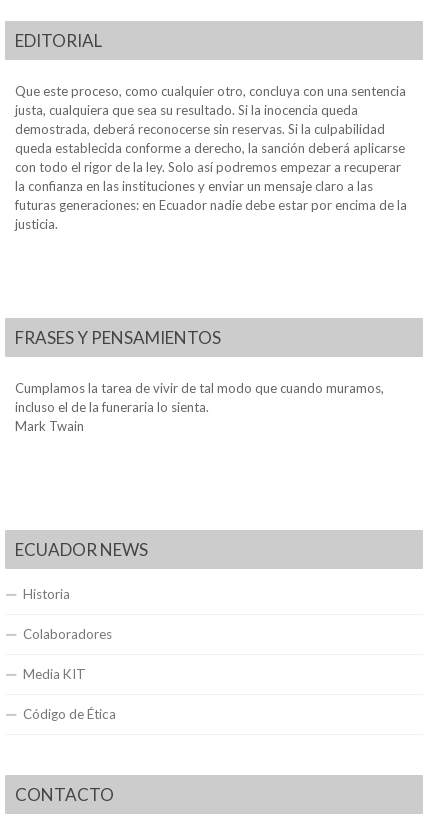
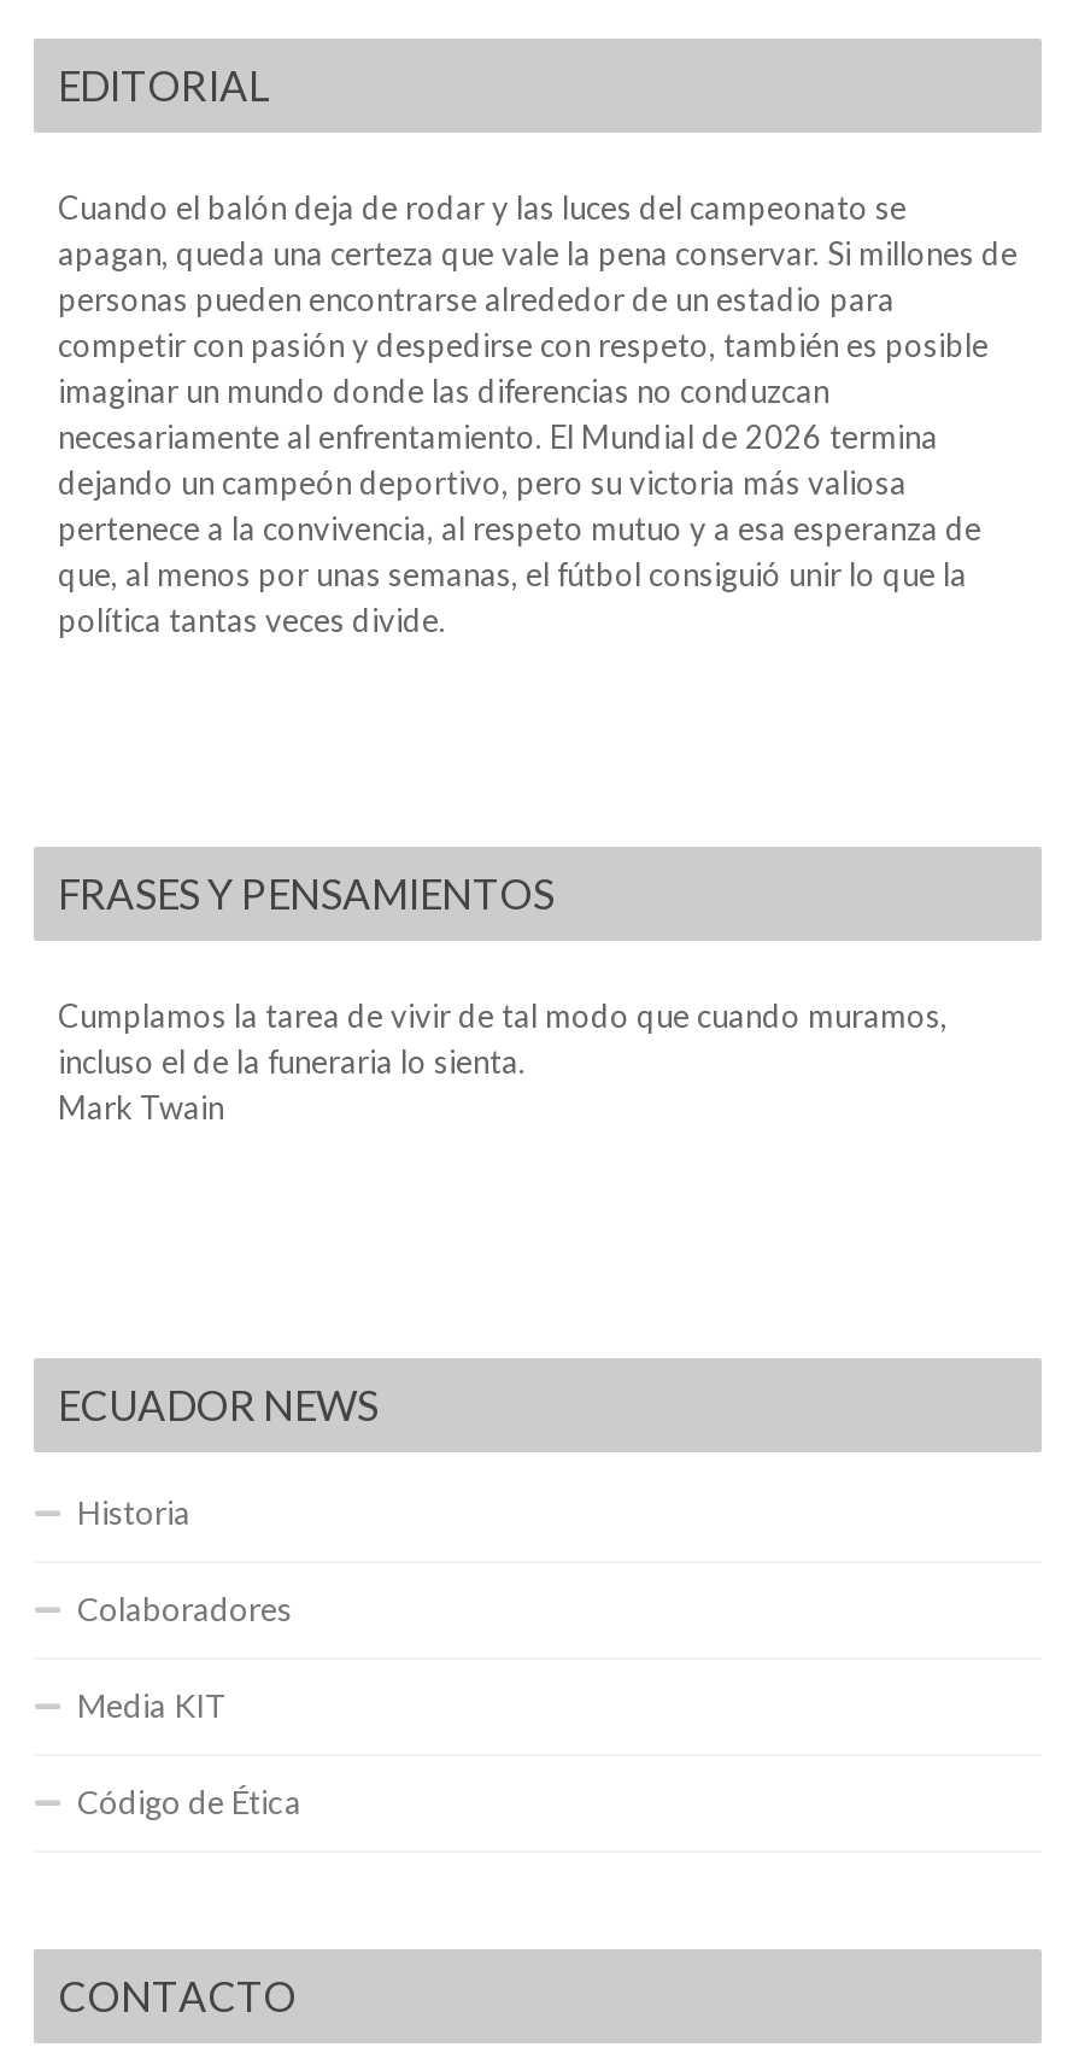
[15,83,407,232] Que este proceso, como cualquier otro, concluya con una sentencia | justa, cualquiera que sea su resultado. Si la inocencia queda | demostrada, deberá reconocerse sin reservas. Si la culpabilidad | queda establecida conforme a derecho, la sanción deberá aplicarse | con todo el rigor de la ley. Solo así podremos empezar a recuperar | la confianza en las instituciones y enviar un mensaje claro a las | futuras generaciones: en Ecuador nadie debe estar por encima de la | justicia. -> [58,188,1018,639] Cuando el balón deja de rodar y las luces del campeonato se | apagan, queda una certeza que vale la pena conservar. Si millones de | personas pueden encontrarse alrededor de un estadio para | competir con pasión y despedirse con respeto, también es posible | imaginar un mundo donde las diferencias no conduzcan | necesariamente al enfrentamiento. El Mundial de 2026 termina | dejando un campeón deportivo, pero su victoria más valiosa | pertenece a la convivencia, al respeto mutuo y a esa esperanza de | que, al menos por unas semanas, el fútbol consiguió unir lo que la | política tantas veces divide.

